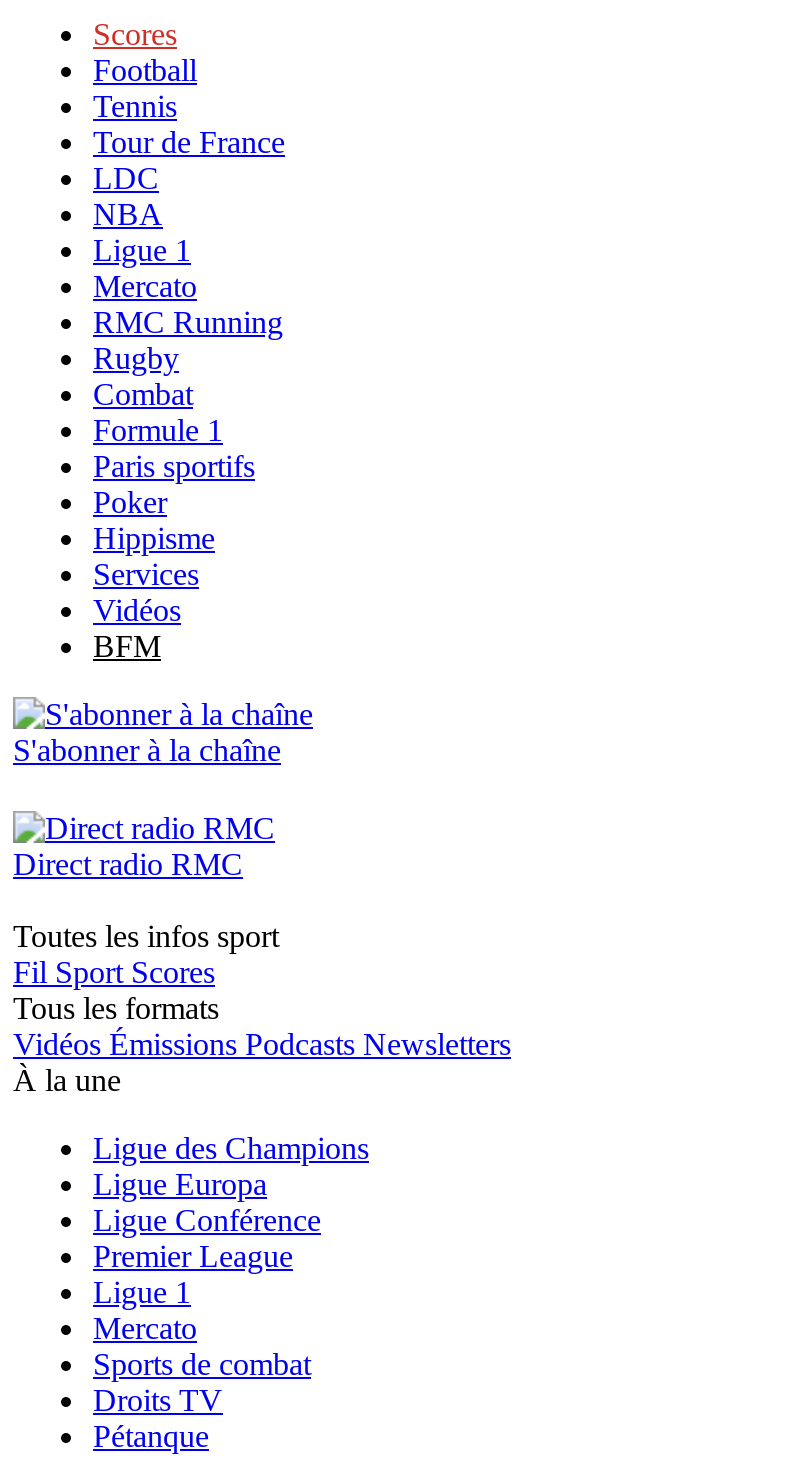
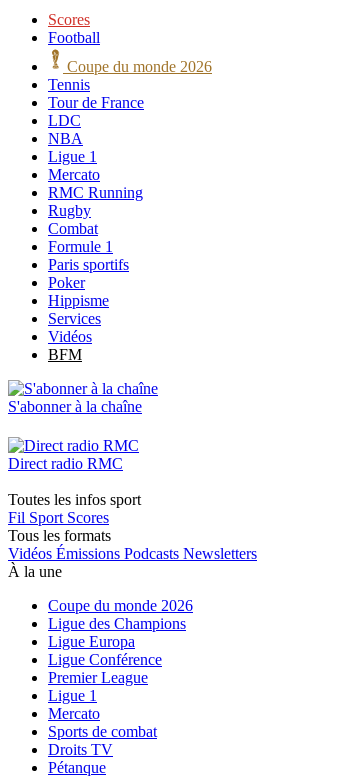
none -> [63,58,212,75] Coupe du monde 2026
none -> [48,597,193,614] Coupe du monde 2026

